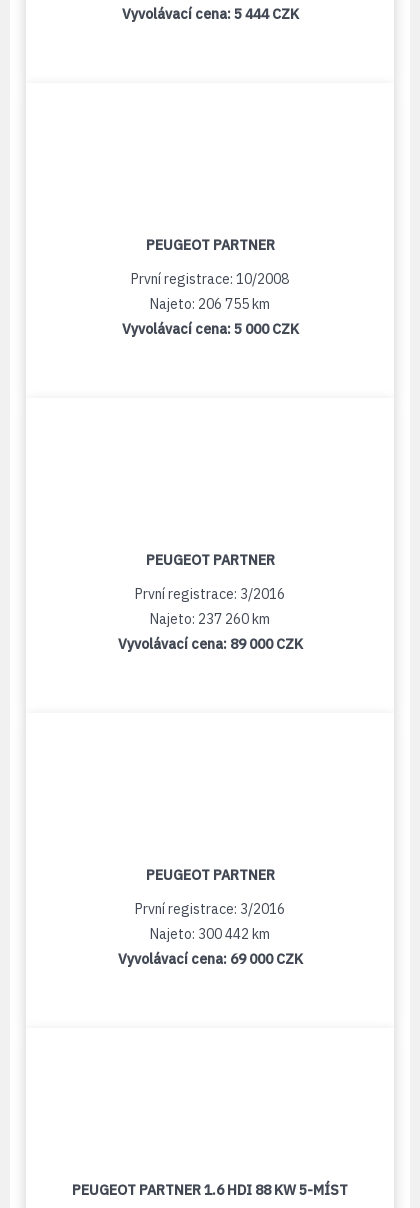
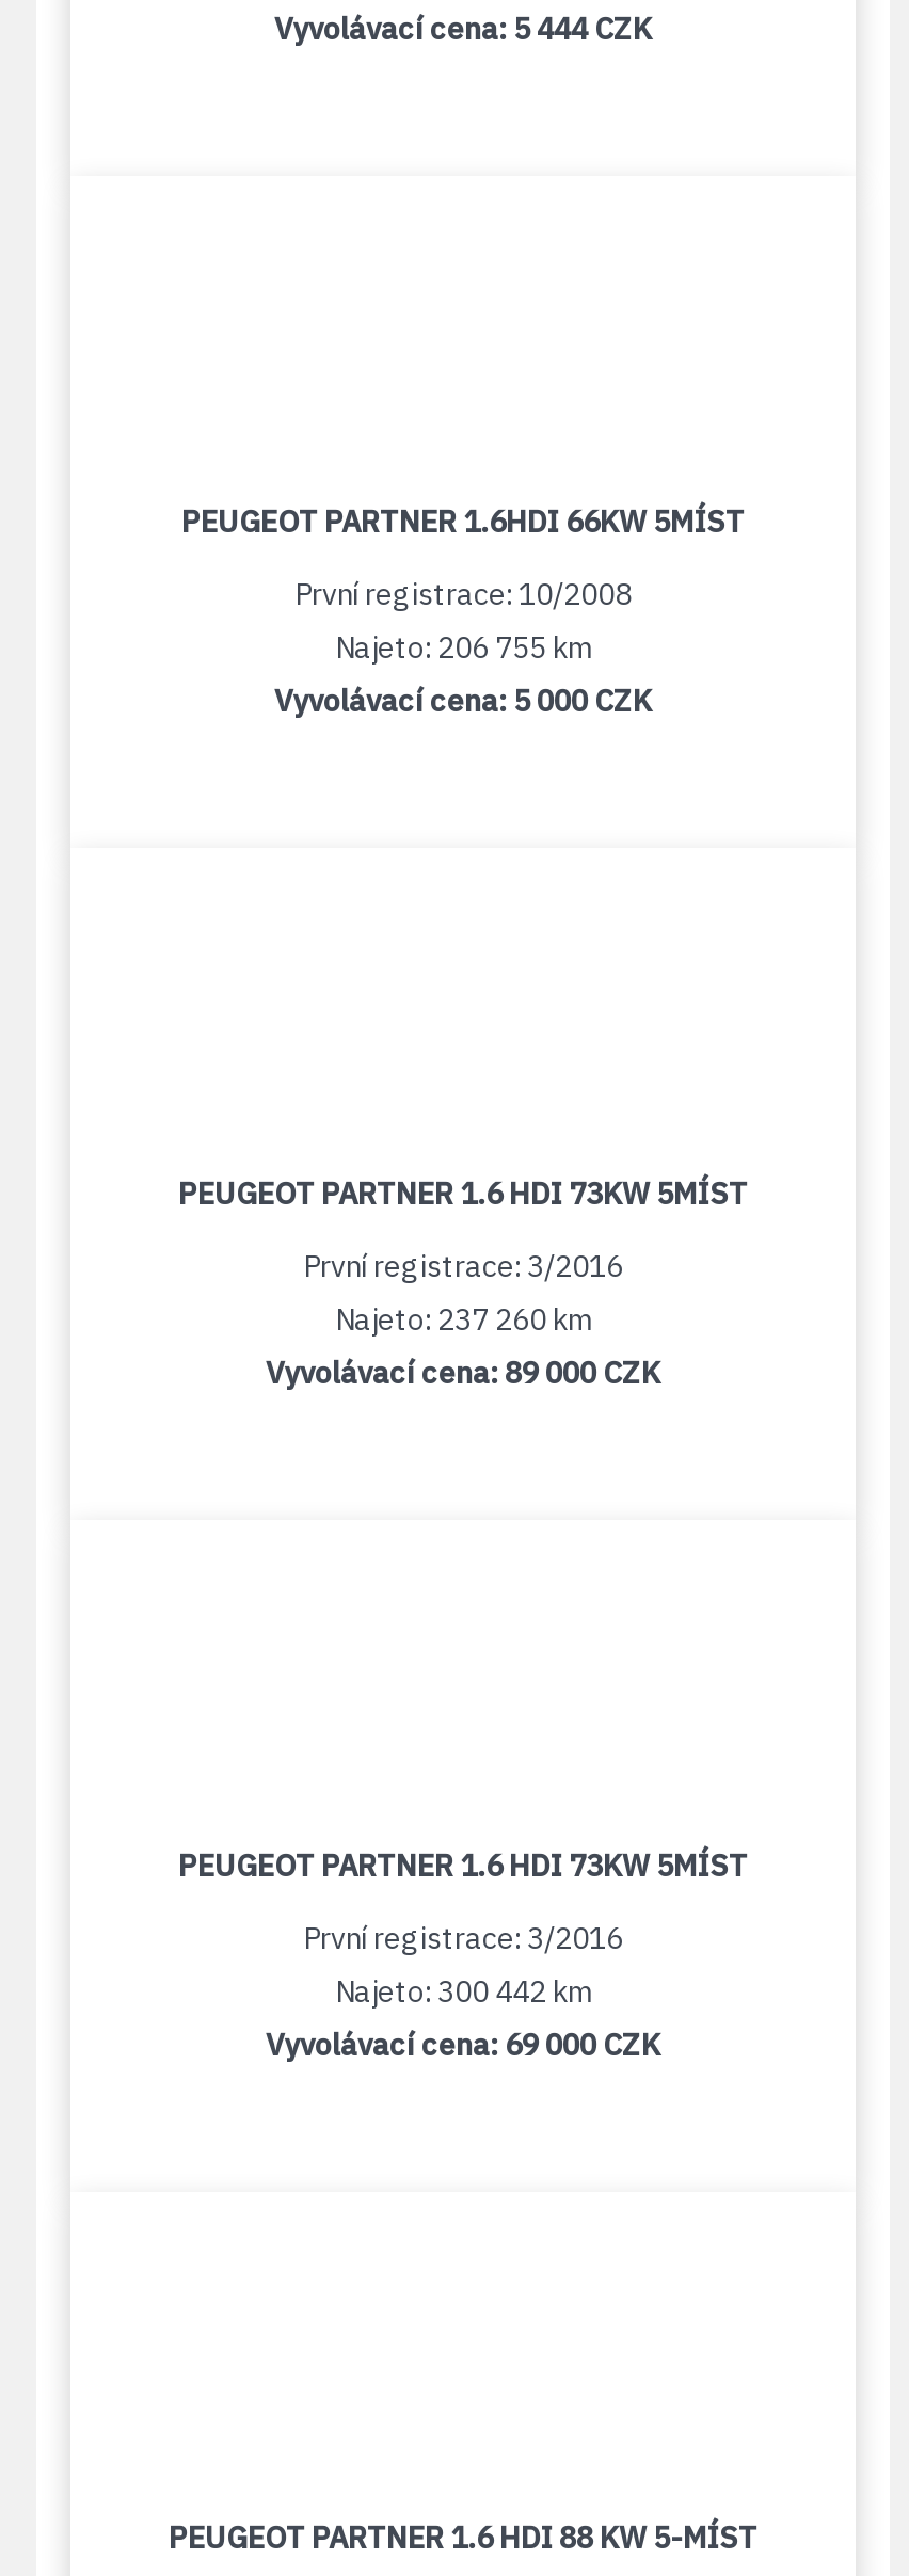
[145,236,274,254] PEUGEOT PARTNER -> [181,503,745,541] PEUGEOT PARTNER 1.6HDI 66KW 5MÍST
[145,551,274,569] PEUGEOT PARTNER -> [178,1175,748,1213] PEUGEOT PARTNER 1.6 HDI 73KW 5MÍST
[145,866,274,884] PEUGEOT PARTNER -> [178,1847,748,1885] PEUGEOT PARTNER 1.6 HDI 73KW 5MÍST

